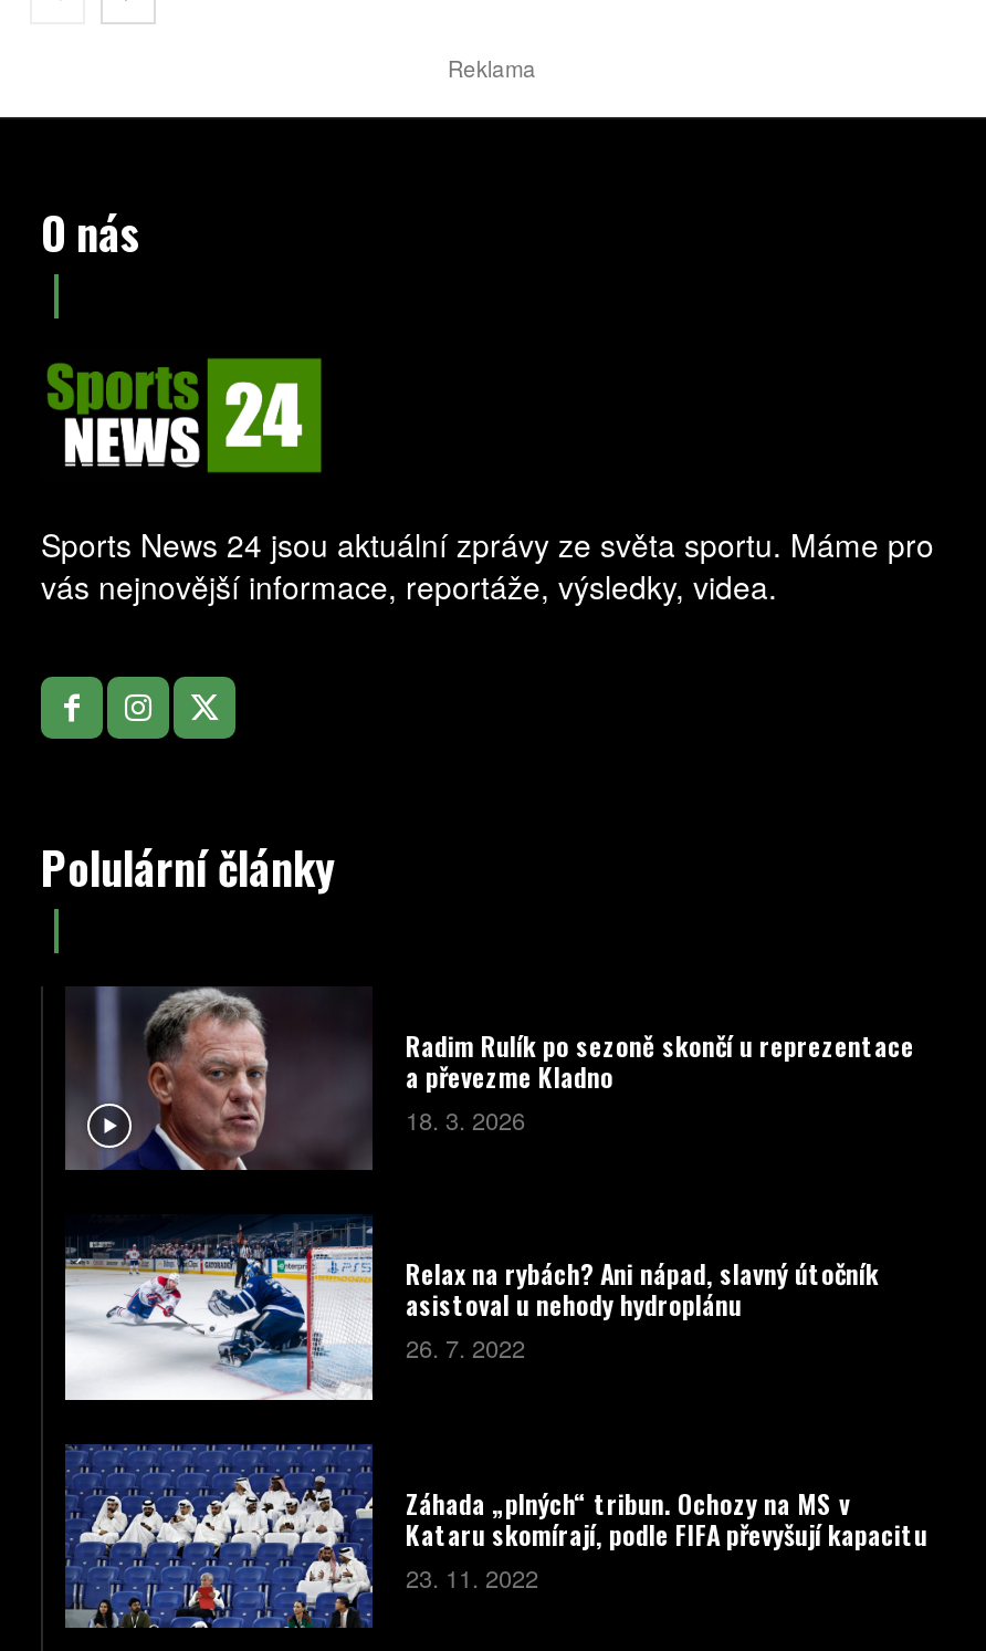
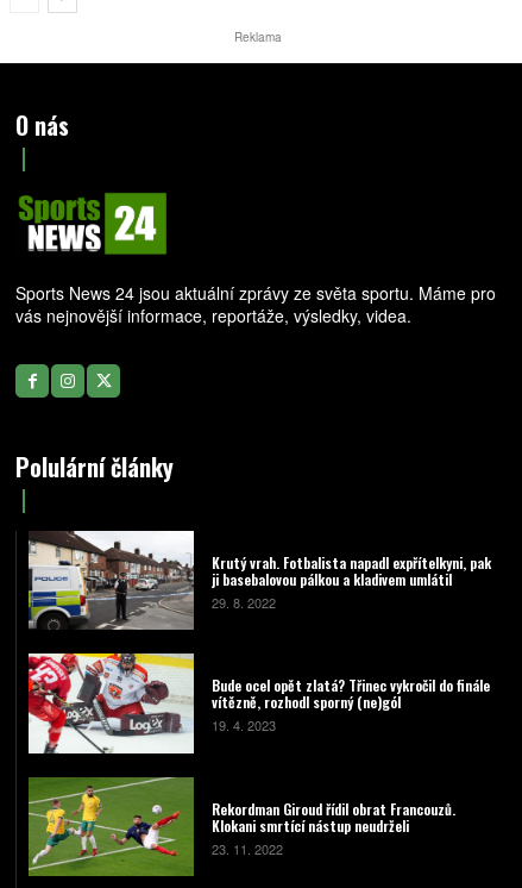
[65,986,914,1170] [image] | Radim Rulík po sezoně skončí u reprezentace | a převezme Kladno | 18. 3. 2026 -> [27,530,491,631] [image] | Krutý vrah. Fotbalista napadl expřítelkyni, pak | ji basebalovou pálkou a kladivem umlátil | 29. 8. 2022
[63,1214,879,1400] [image] | Relax na rybách? Ani nápad, slavný útočník | asistoval u nehody hydroplánu | 26. 7. 2022 -> [27,652,490,755] [image] | Bude ocel opět zlatá? Třinec vykročil do finále | vítězně, rozhodl sporný (ne)gól | 19. 4. 2023
[65,1444,927,1630] [image] | Záhada „plných“ tribun. Ochozy na MS v | Kataru skomírají, podle FIFA převyšují kapacitu -> [27,777,455,877] [image] | Rekordman Giroud řídil obrat Francouzů. | Klokani smrtící nástup neudrželi

